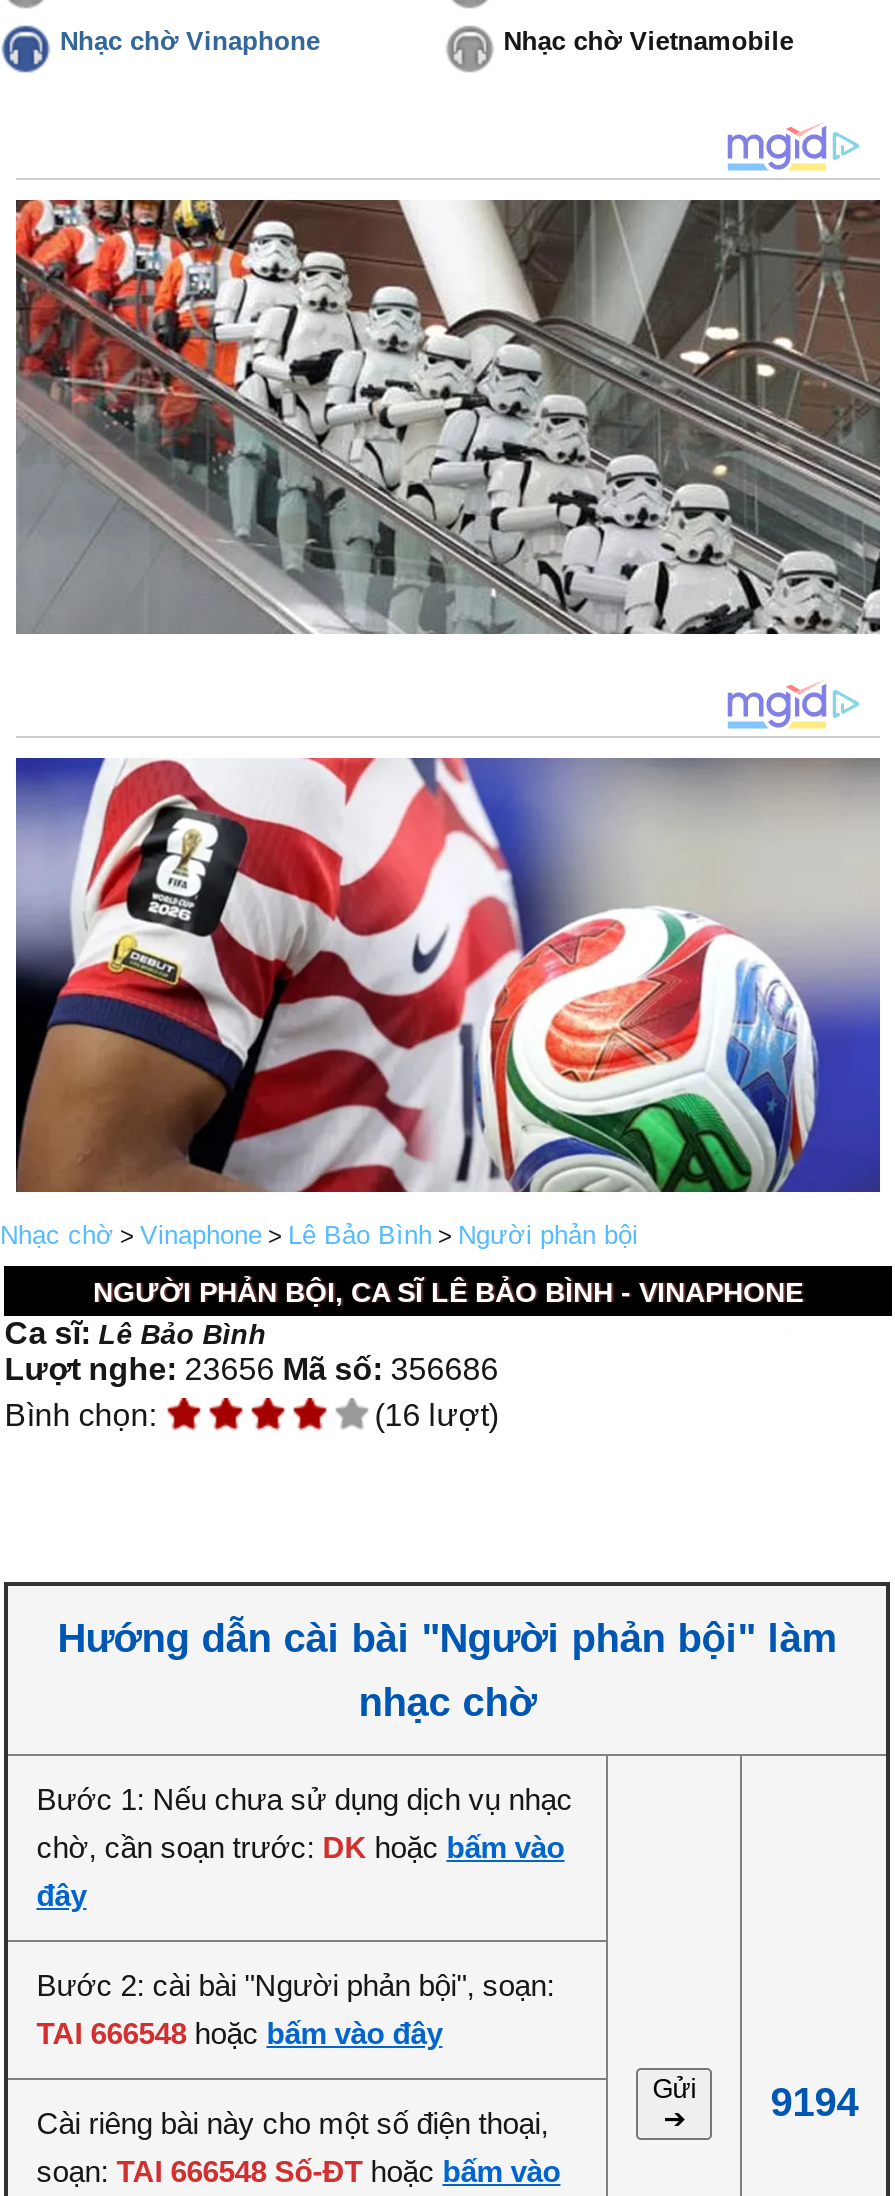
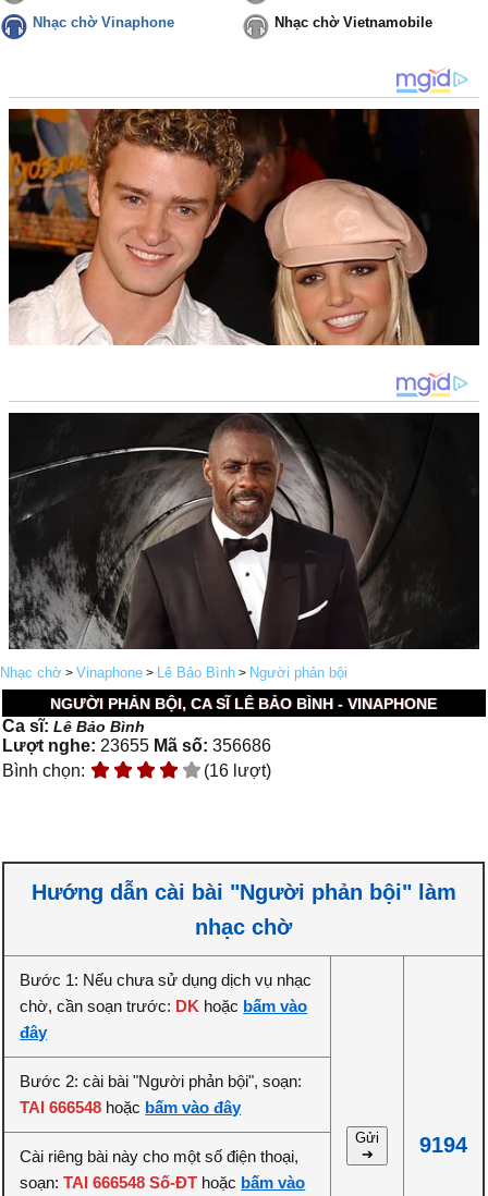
[14,198,882,636] [image] -> [8,108,480,346] [image]
[14,756,882,1194] [image] -> [8,412,480,650] [image]
[4,1352,498,1386] Lượt nghe: 23656 Mã số: 356686 -> [2,736,271,755] Lượt nghe: 23655 Mã số: 356686

